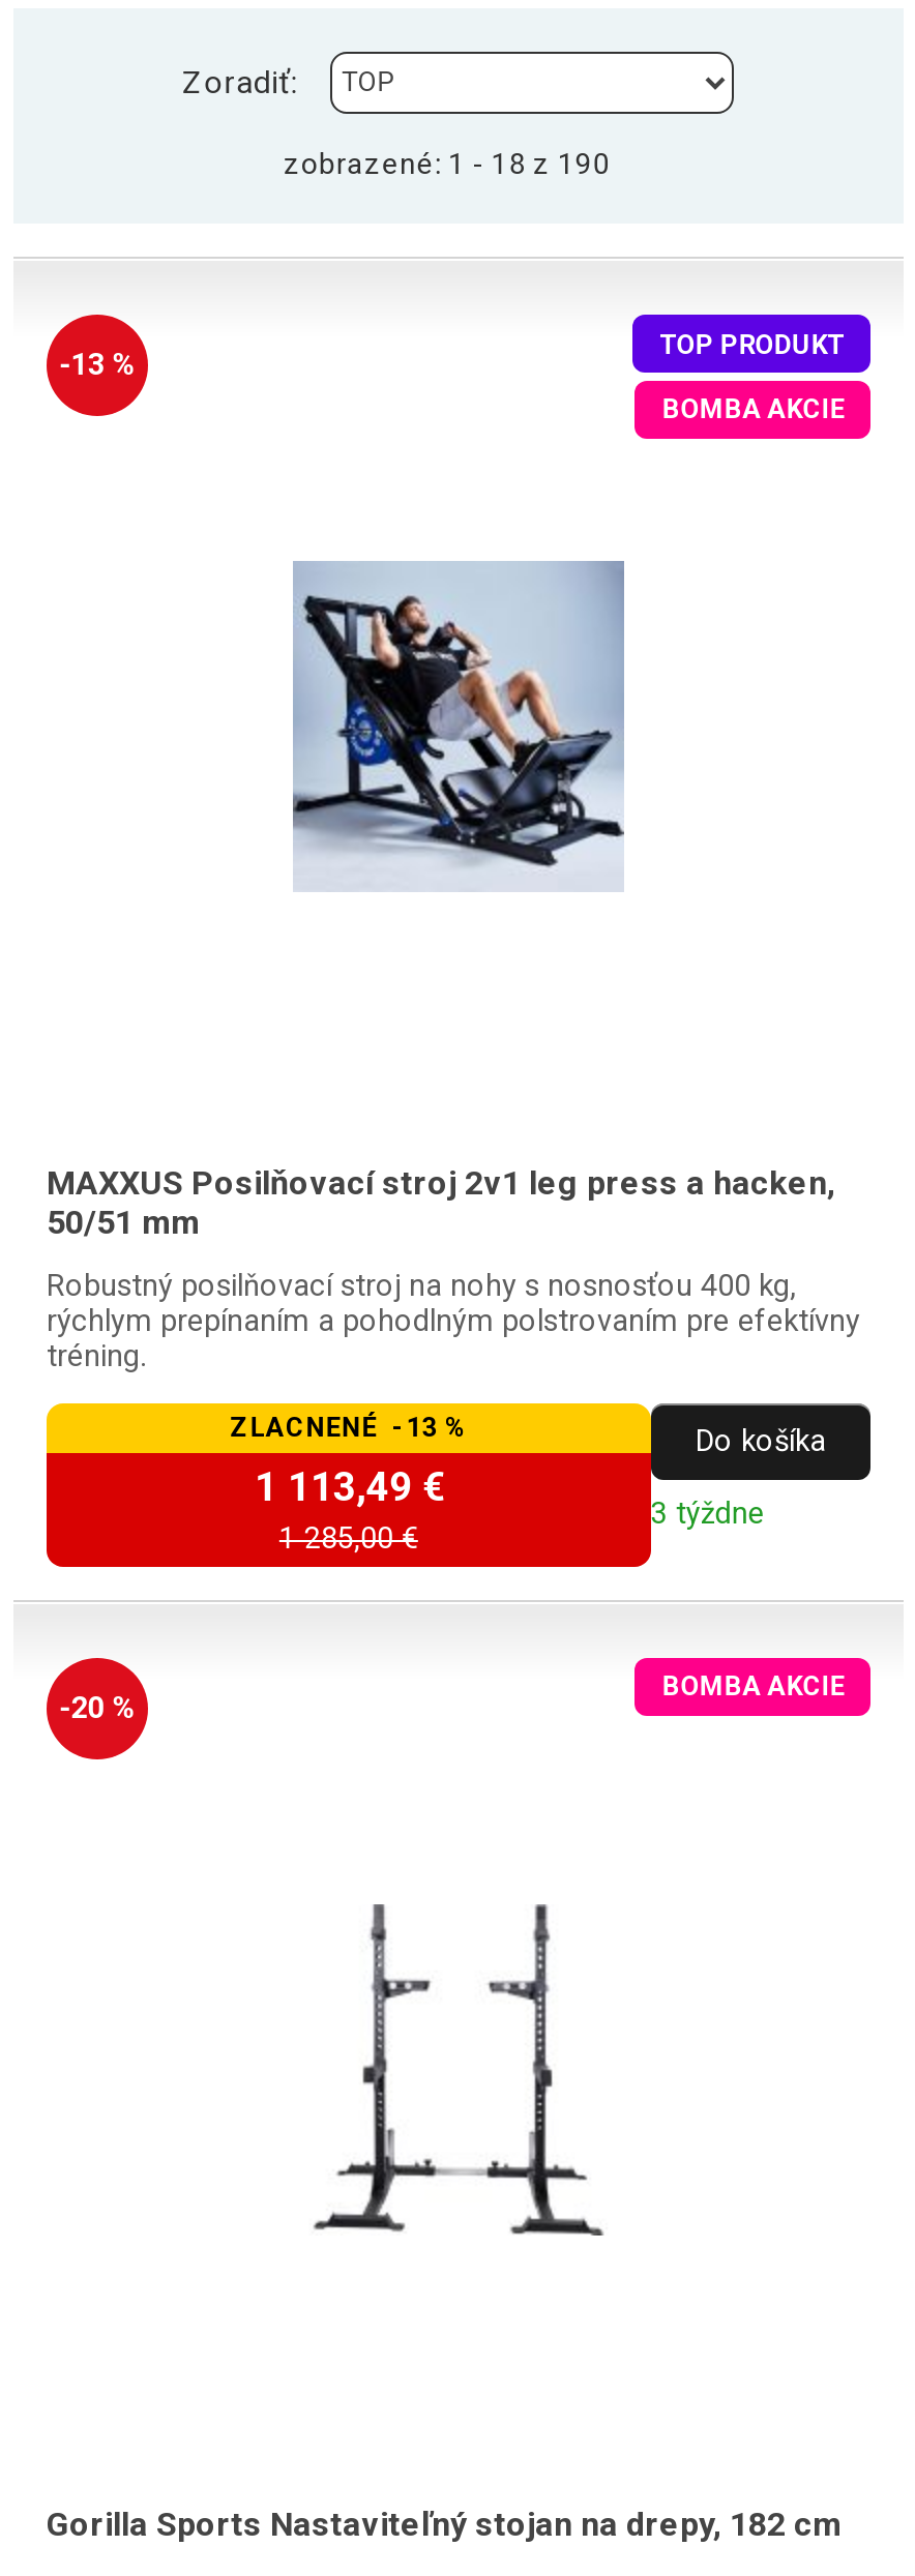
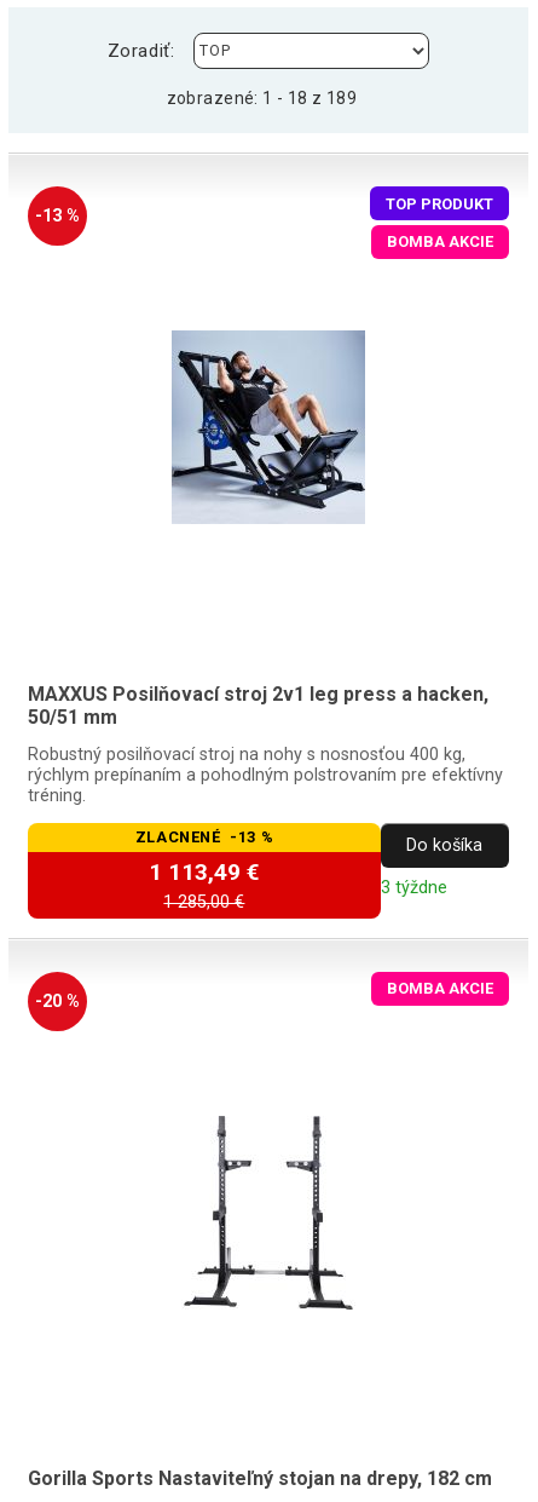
[284,148,610,181] zobrazené: 1 - 18 z 190 -> [166,89,357,108] zobrazené: 1 - 18 z 189

